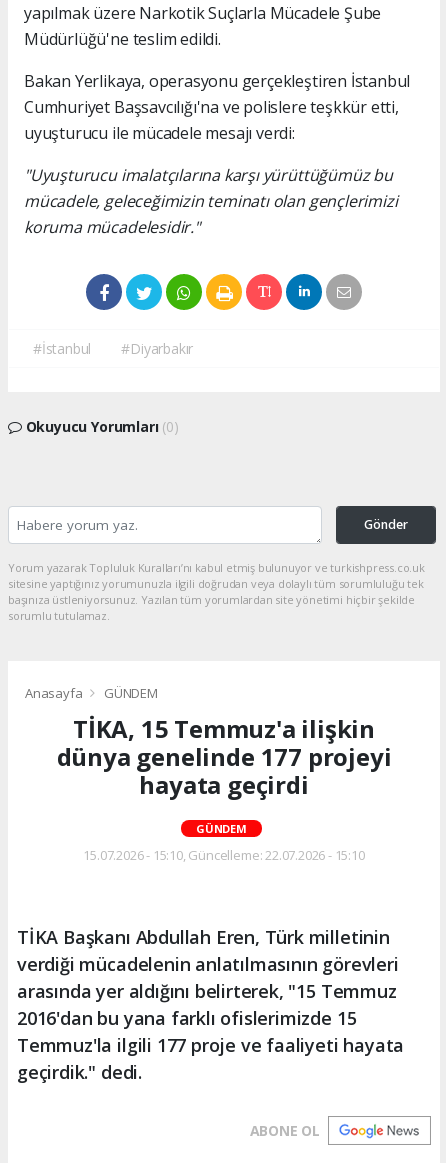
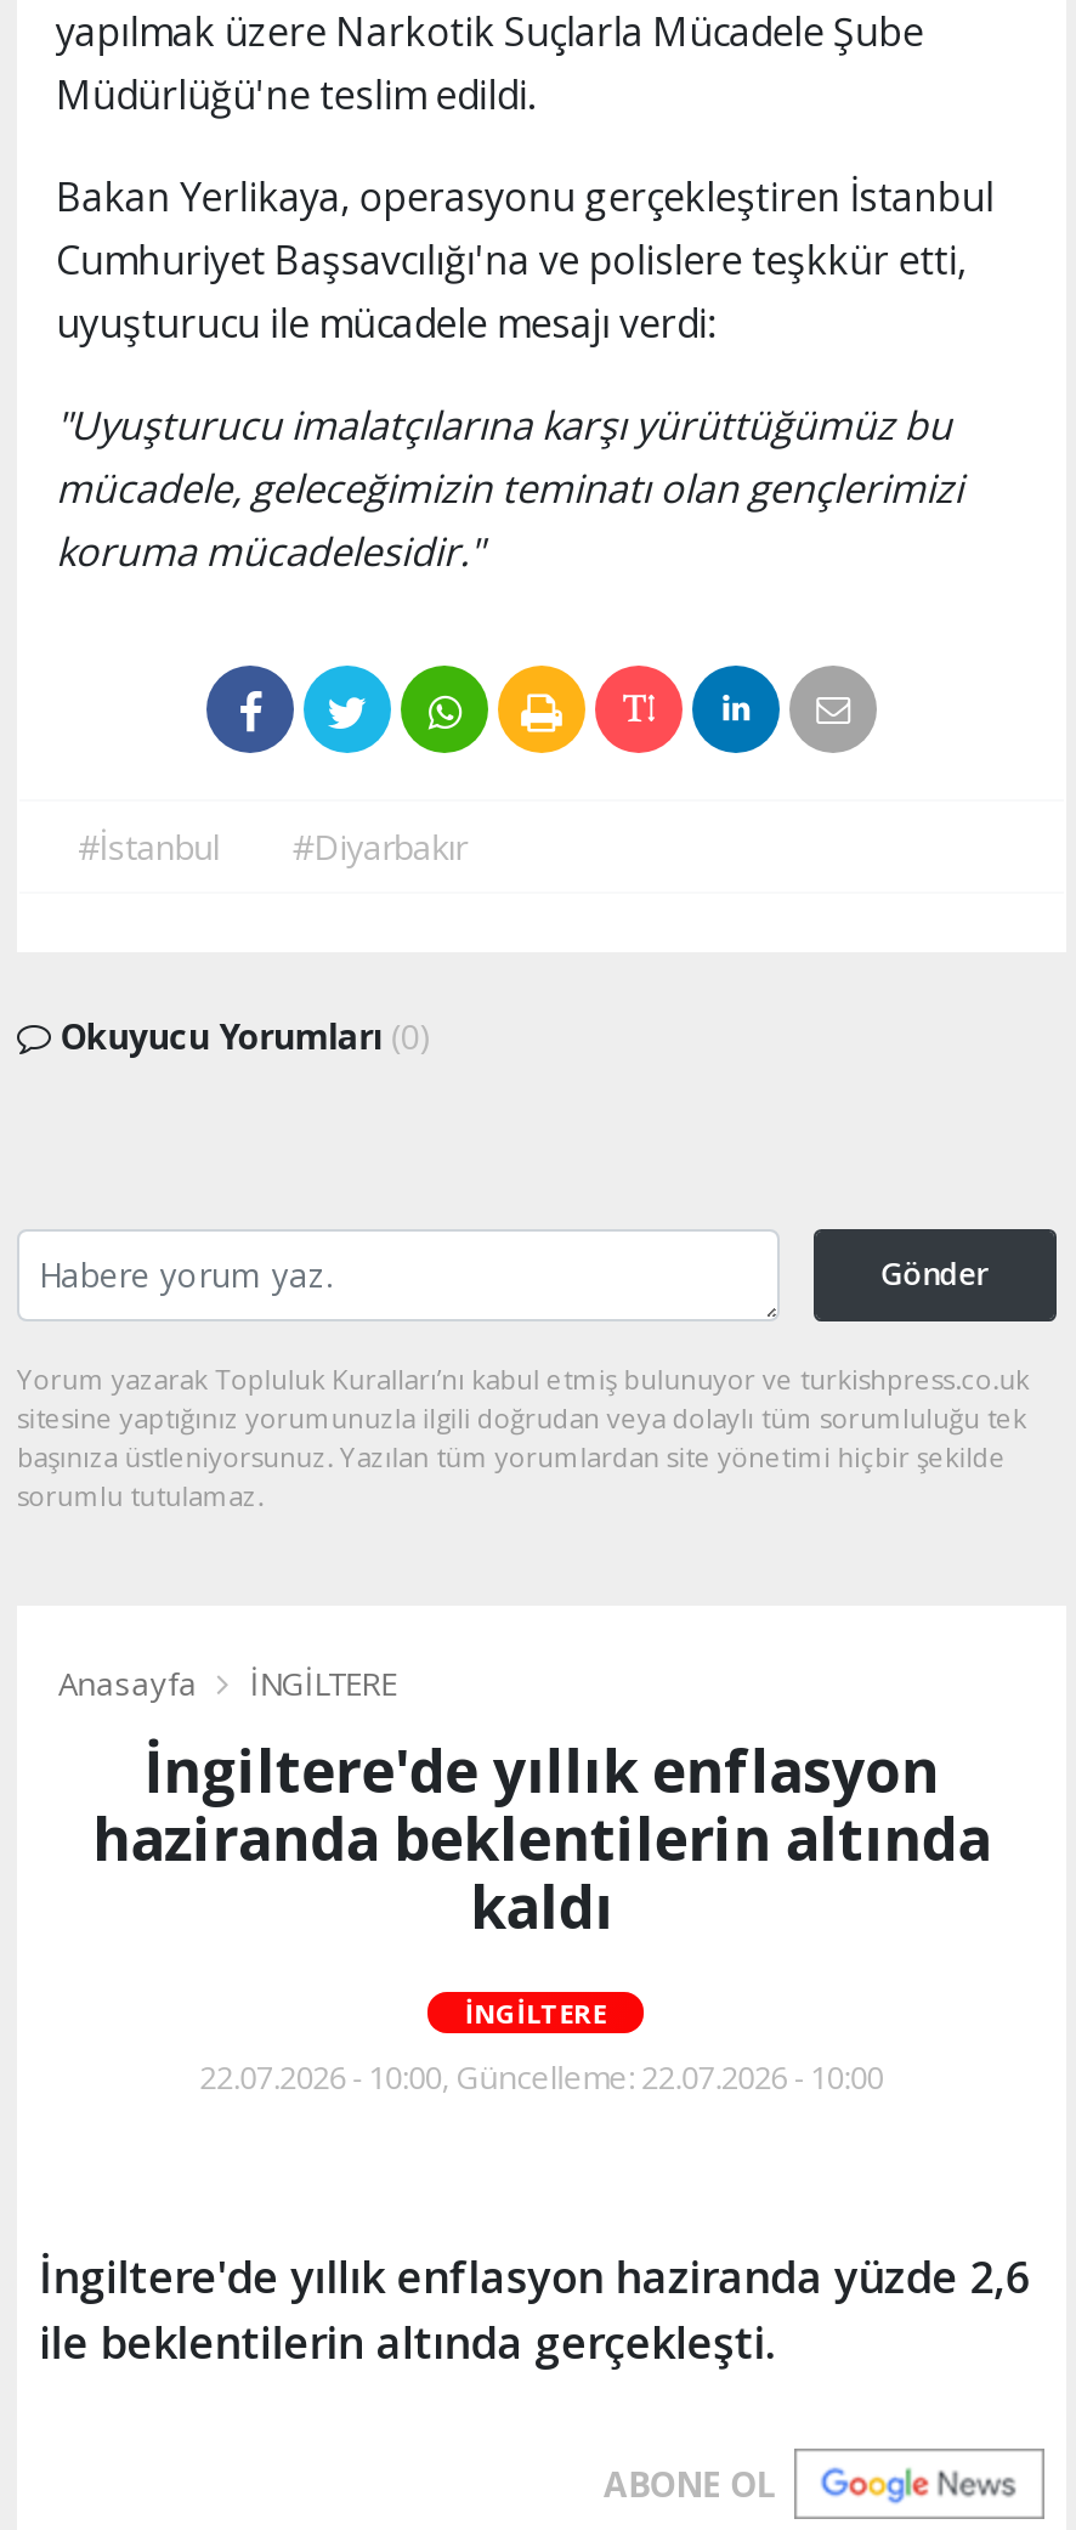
[57,684,391,801] GÜNDEM | TİKA, 15 Temmuz'a ilişkin | dünya genelinde 177 projeyi | hayata geçirdi -> [92,1661,991,1945] İNGİLTERE | İngiltere'de yıllık enflasyon | haziranda beklentilerin altında | kaldı
[196,821,247,836] GÜNDEM -> [465,1994,606,2030] İNGİLTERE
[83,846,365,864] 15.07.2026 - 15:10, Güncelleme: 22.07.2026 - 15:10 -> [200,2055,883,2098] 22.07.2026 - 10:00, Güncelleme: 22.07.2026 - 10:00
[17,925,404,1084] TİKA Başkanı Abdullah Eren, Türk milletinin | verdiği mücadelenin anlatılmasının görevleri | arasında yer aldığını belirterek, "15 Temmuz | 2016'dan bu yana farklı ofislerimizde 15 | Temmuz'la ilgili 177 proje ve faaliyeti hayata | geçirdik." dedi. -> [39,2247,1029,2370] İngiltere'de yıllık enflasyon haziranda yüzde 2,6 | ile beklentilerin altında gerçekleşti.

